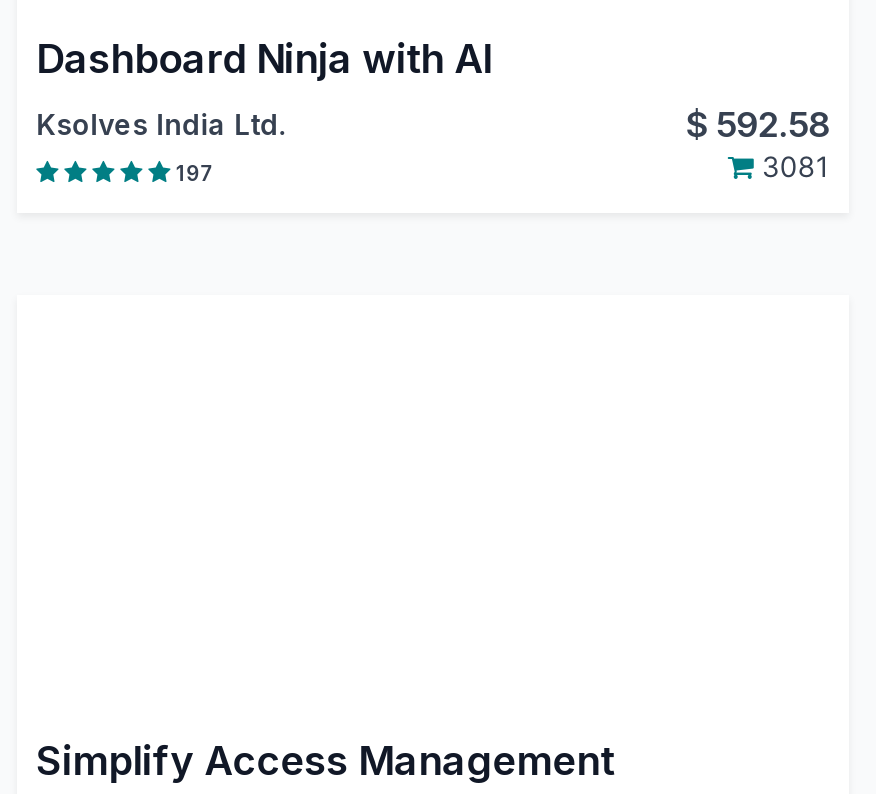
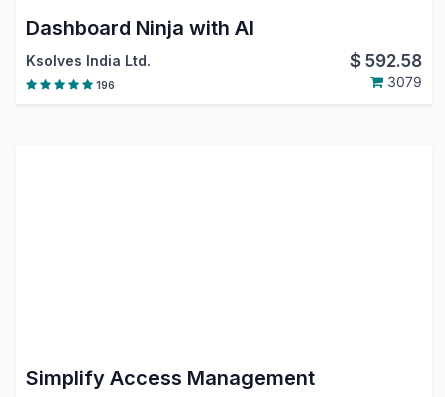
[754,150,830,184] 3081 -> [383,73,422,90] 3079
[176,162,214,188] 197 -> [96,79,115,92] 196

